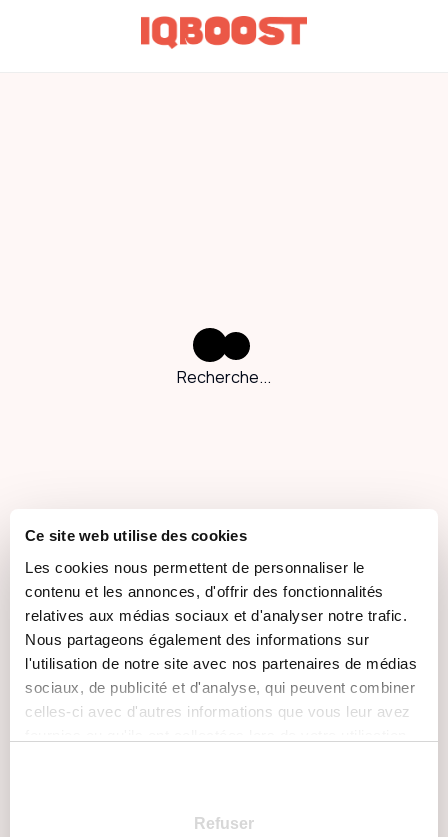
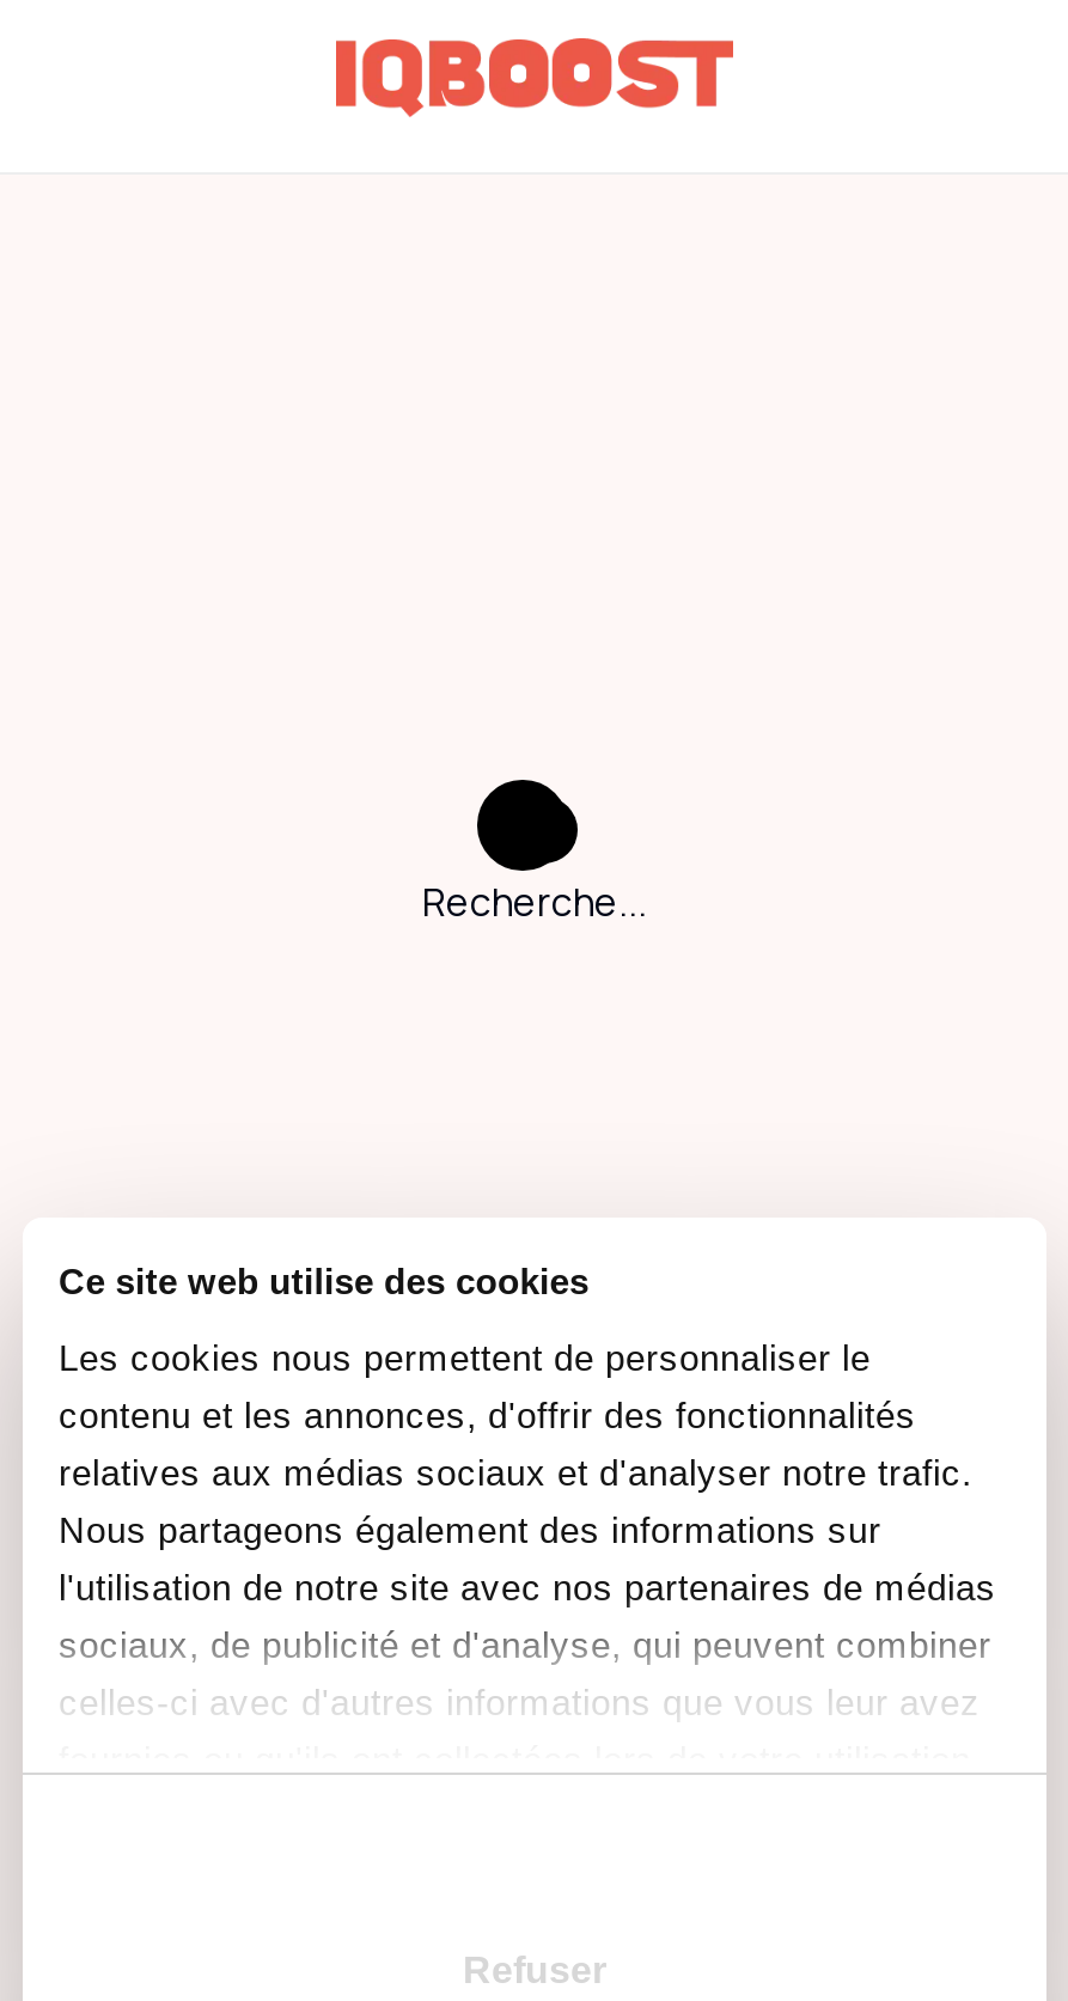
[192,326,251,364] [image] -> [460,777,597,871] [image]

